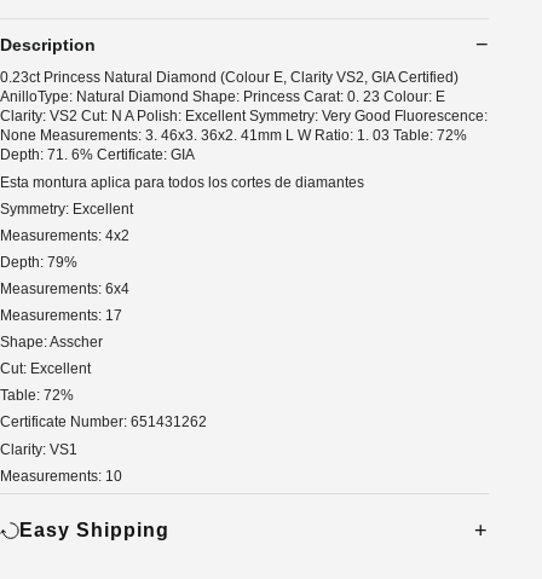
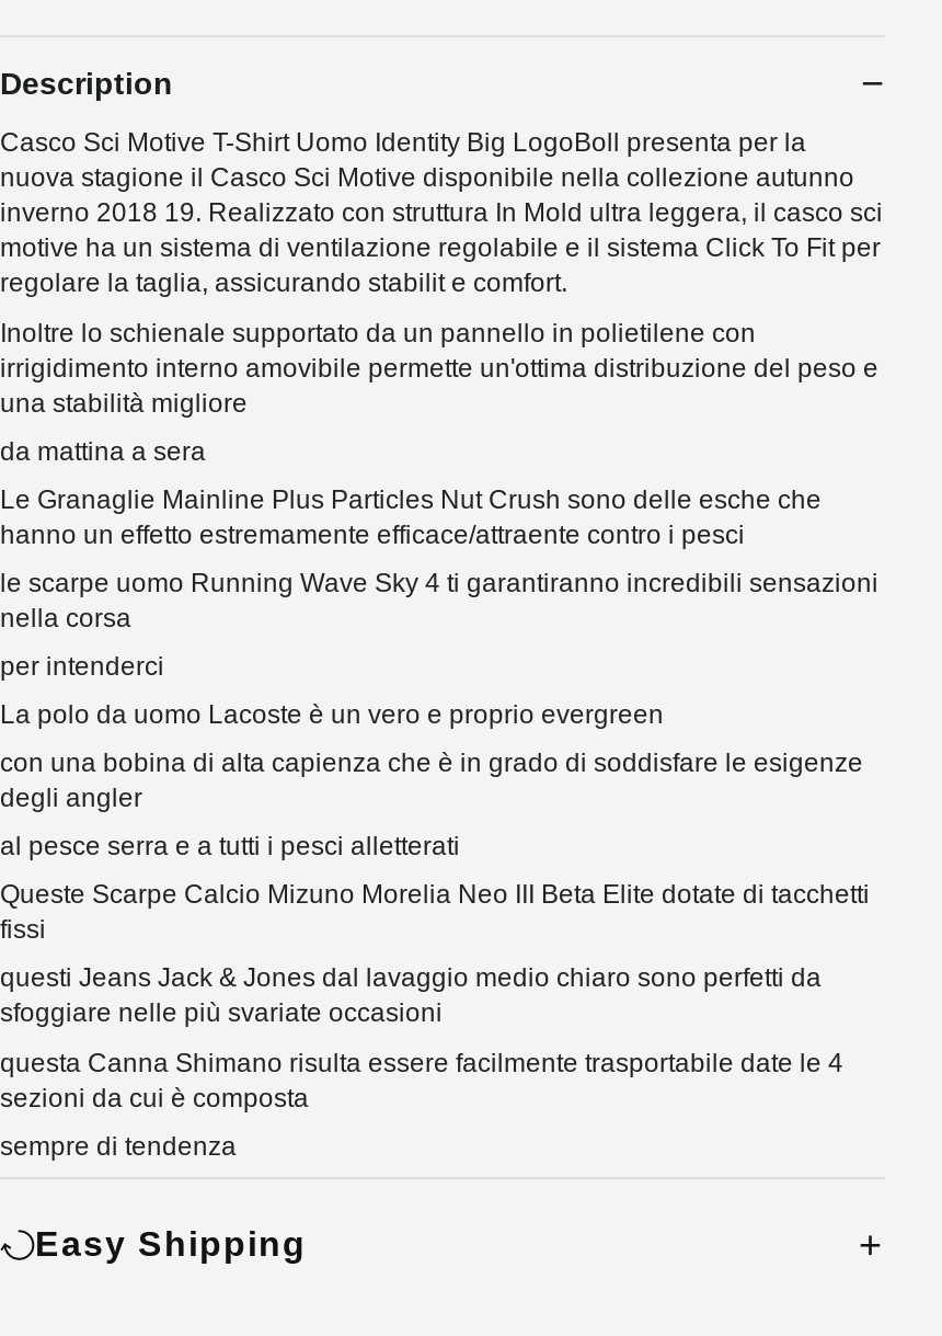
[0,69,488,164] 0.23ct Princess Natural Diamond (Colour E, Clarity VS2, GIA Certified) | AnilloType: Natural Diamond Shape: Princess Carat: 0. 23 Colour: E | Clarity: VS2 Cut: N A Polish: Excellent Symmetry: Very Good Fluorescence: | None Measurements: 3. 46x3. 36x2. 41mm L W Ratio: 1. 03 Table: 72% | Depth: 71. 6% Certificate: GIA -> [0,128,883,299] Casco Sci Motive T-Shirt Uomo Identity Big LogoBoll presenta per la | nuova stagione il Casco Sci Motive disponibile nella collezione autunno | inverno 2018 19. Realizzato con struttura In Mold ultra leggera, il casco sci | motive ha un sistema di ventilazione regolabile e il sistema Click To Fit per | regolare la taglia, assicurando stabilit e comfort.
[0,173,364,190] Esta montura aplica para todos los cortes de diamantes -> [0,317,878,418] Inoltre lo schienale supportato da un pannello in polietilene con | irrigidimento interno amovibile permette un'ottima distribuzione del peso e | una stabilità migliore
[0,200,133,217] Symmetry: Excellent -> [0,435,206,466] da mattina a sera
[0,227,129,244] Measurements: 4x2 -> [0,484,822,550] Le Granaglie Mainline Plus Particles Nut Crush sono delle esche che | hanno un effetto estremamente efficace/attraente contro i pesci
[0,254,77,271] Depth: 79% -> [0,567,878,633] le scarpe uomo Running Wave Sky 4 ti garantiranno incredibili sensazioni | nella corsa
[0,280,129,297] Measurements: 6x4 -> [0,651,164,681] per intenderci
[0,307,122,324] Measurements: 17 -> [0,699,664,730] La polo da uomo Lacoste è un vero e proprio evergreen
[0,334,103,351] Shape: Asscher -> [0,748,863,814] con una bobina di alta capienza che è in grado di soddisfare le esigenze | degli angler
[0,361,91,377] Cut: Excellent -> [0,831,460,862] al pesce serra e a tutti i pesci alletterati
[0,387,74,404] Table: 72% -> [0,880,870,946] Queste Scarpe Calcio Mizuno Morelia Neo III Beta Elite dotate di tacchetti | fissi
[0,414,207,431] Certificate Number: 651431262 -> [0,963,822,1029] questi Jeans Jack & Jones dal lavaggio medio chiaro sono perfetti da | sfoggiare nelle più svariate occasioni
[0,441,77,458] Clarity: VS1 -> [0,1047,843,1113] questa Canna Shimano risulta essere facilmente trasportabile date le 4 | sezioni da cui è composta
[0,467,122,484] Measurements: 10 -> [0,1130,237,1161] sempre di tendenza

